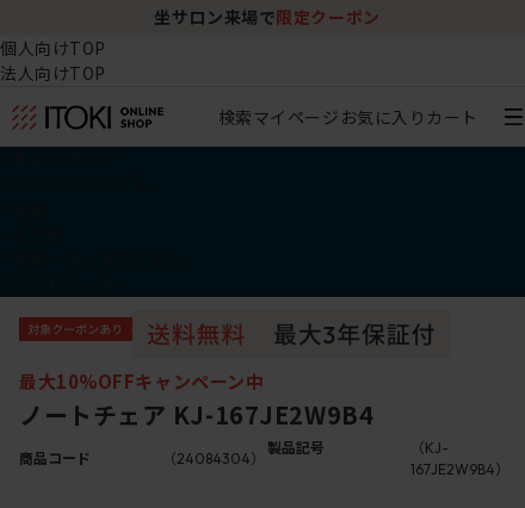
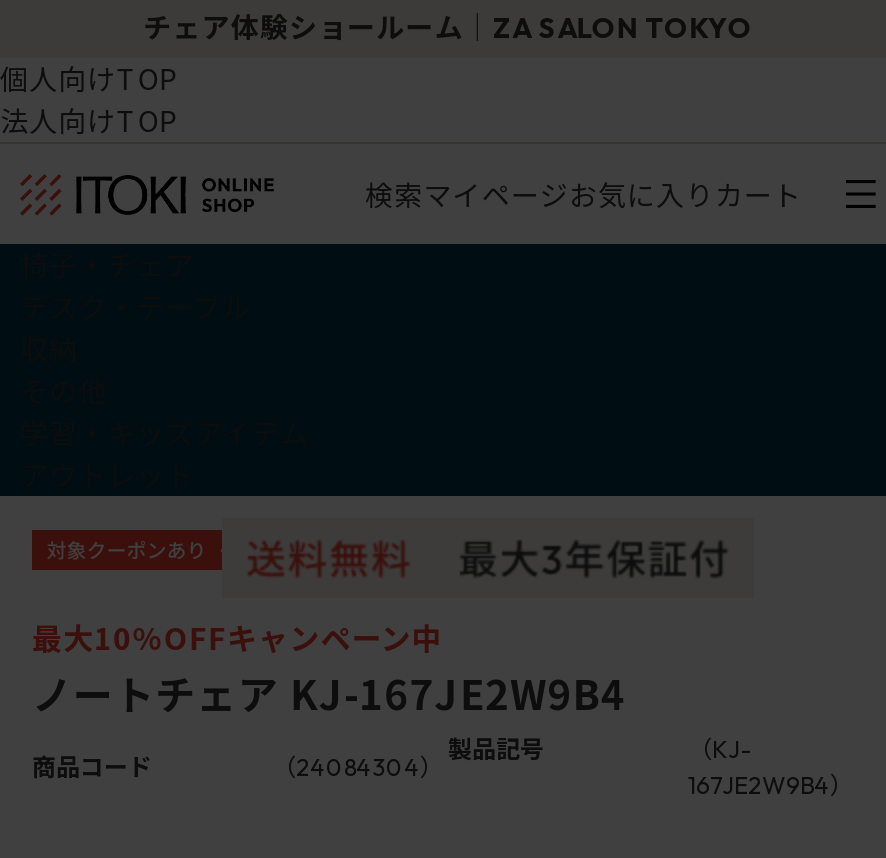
[154,7,380,28] 坐サロン来場で限定クーポン -> [143,9,753,45] チェア体験ショールーム｜ZA SALON TOKYO

